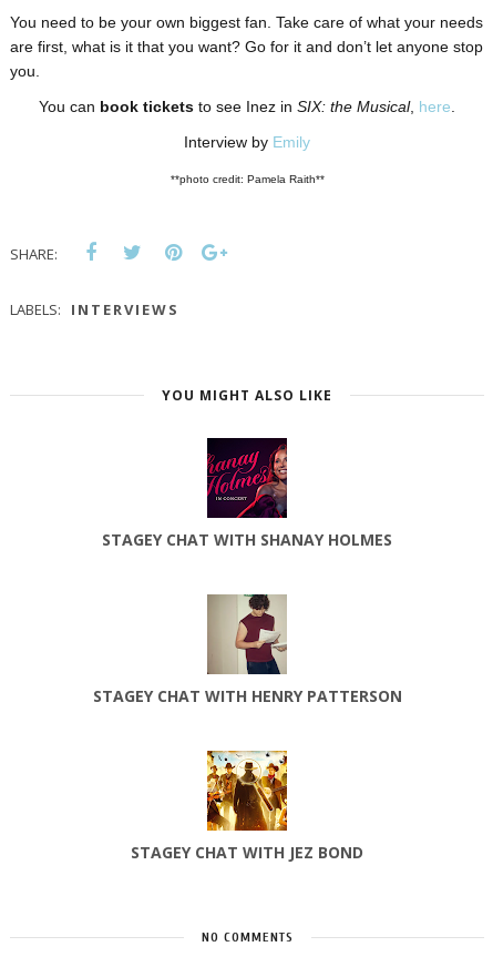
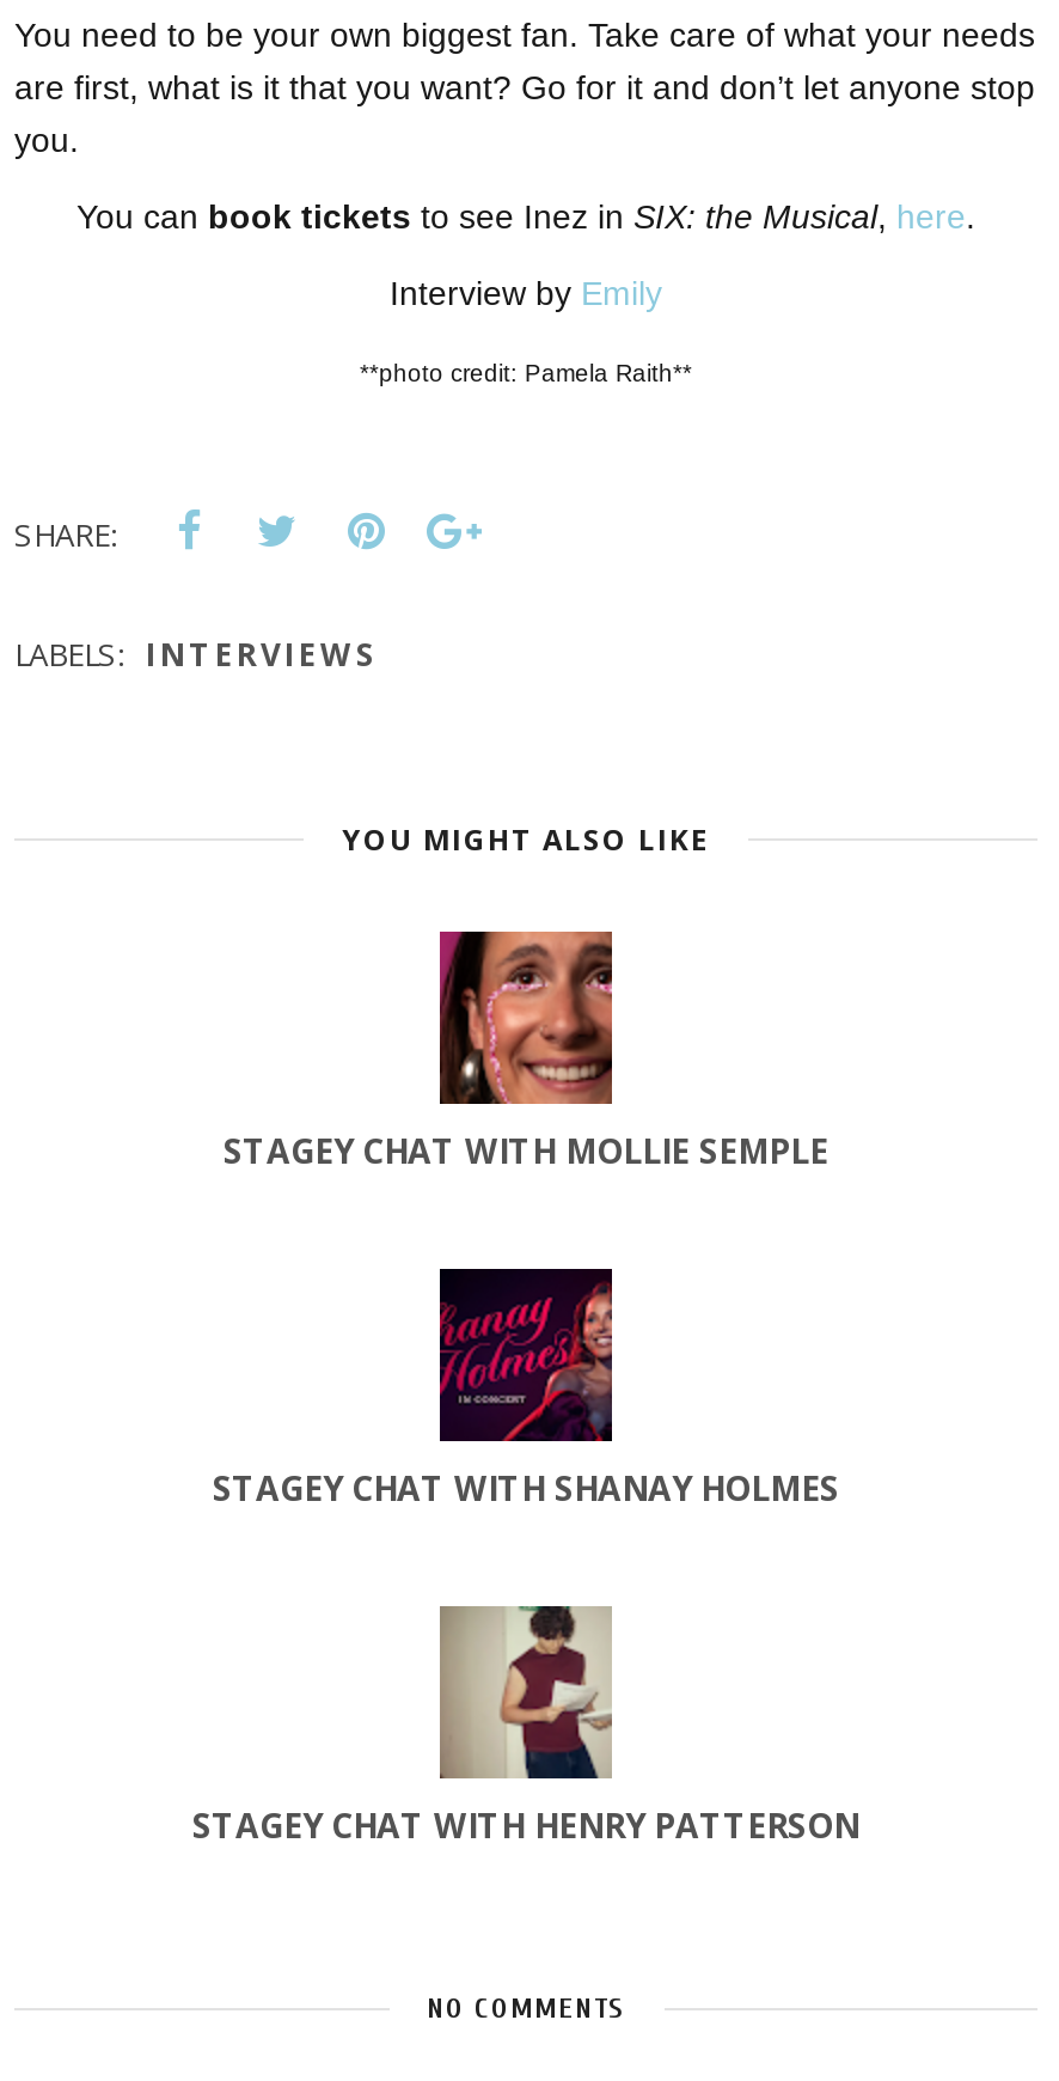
none -> [224,929,828,1172] [image] | STAGEY CHAT WITH MOLLIE SEMPLE
moved [93,442,402,706] -> [192,1278,859,1847]: [image] | STAGEY CHAT WITH SHANAY HOLMES | STAGEY CHAT WITH HENRY PATTERSON
[131,750,363,862] [image] | STAGEY CHAT WITH JEZ BOND -> none

